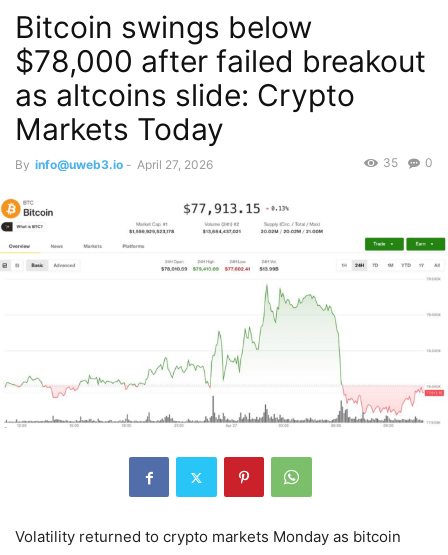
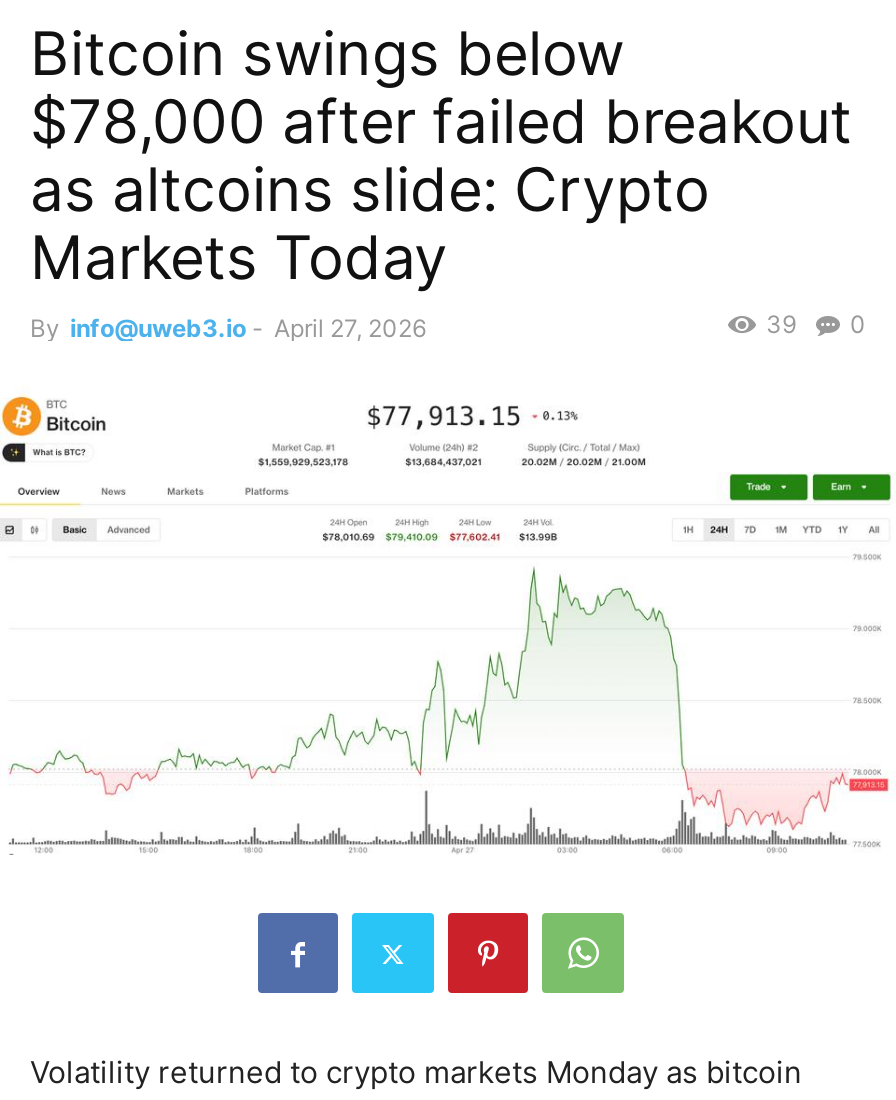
[383,155,433,170] 35 0 -> [766,309,866,339] 39 0

